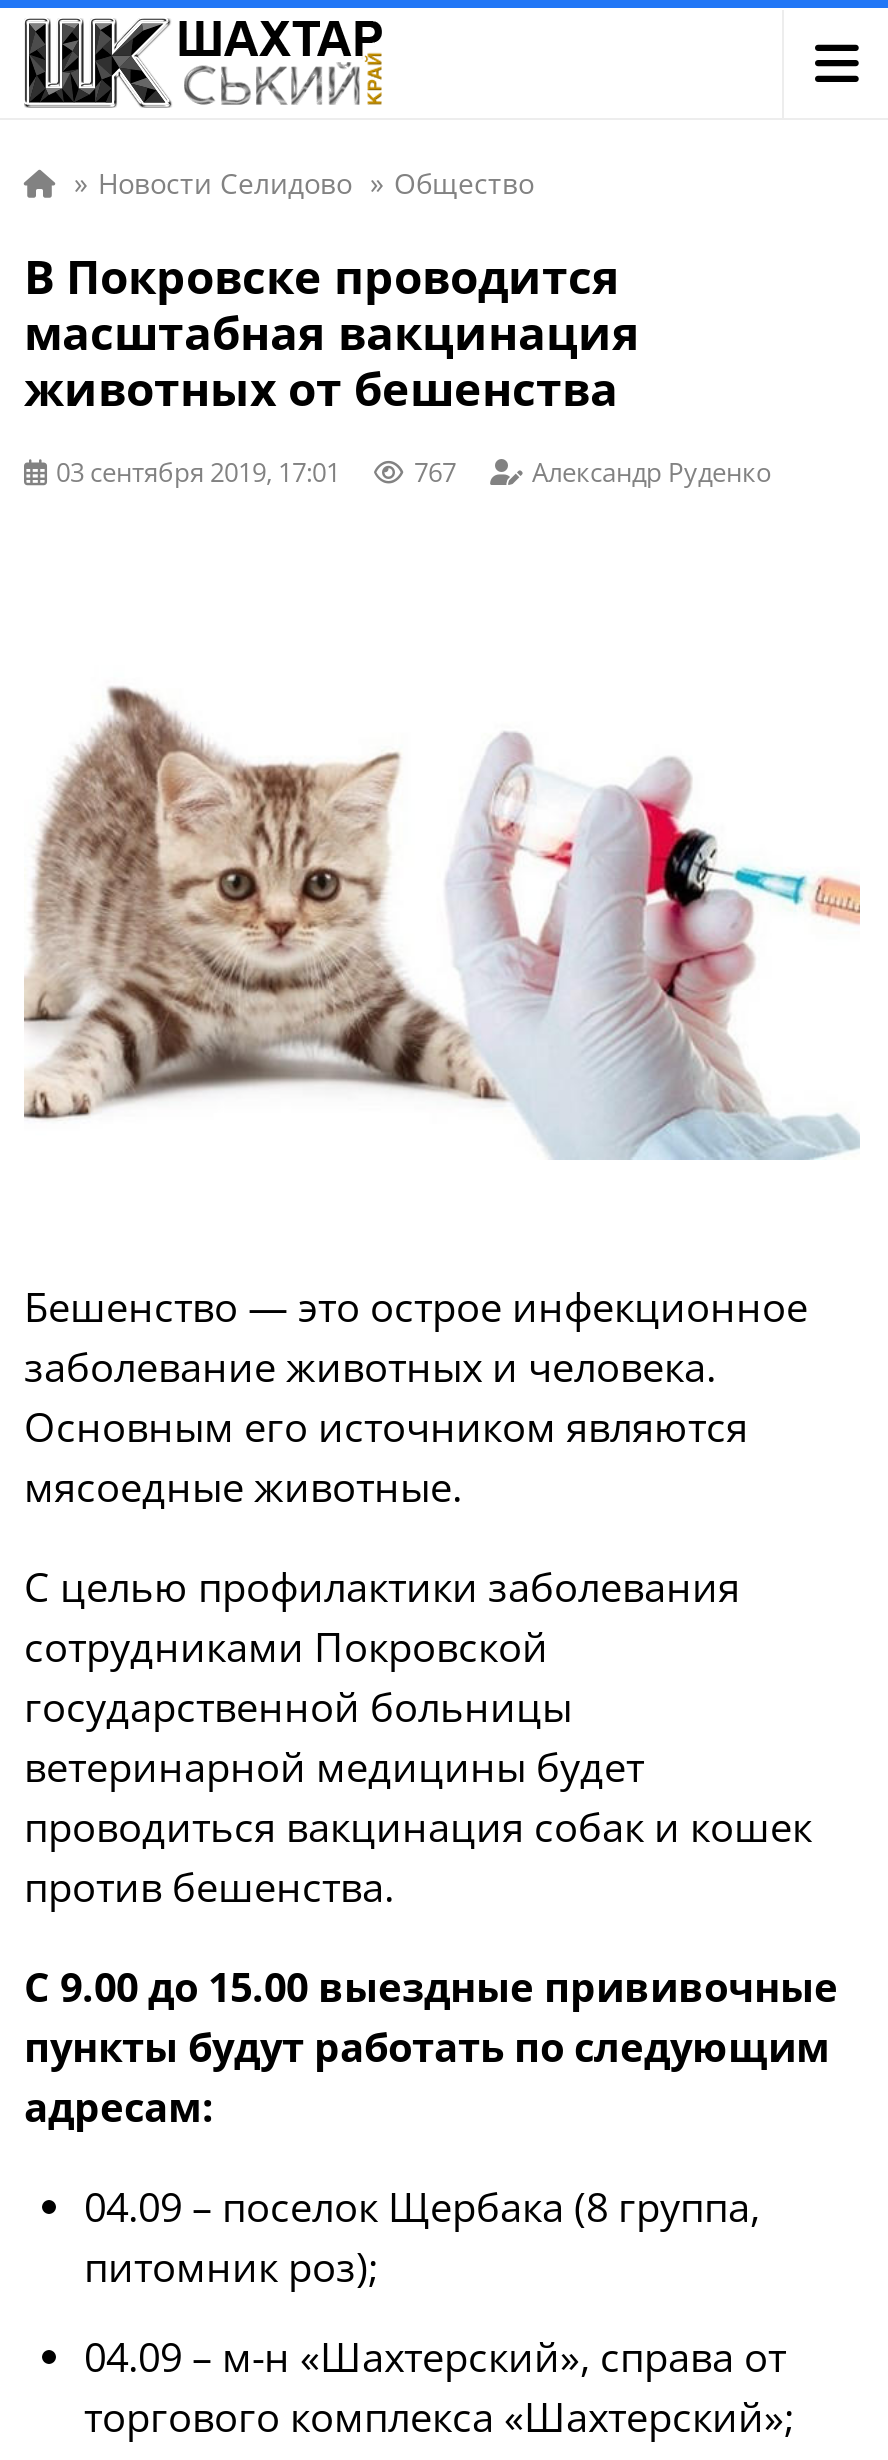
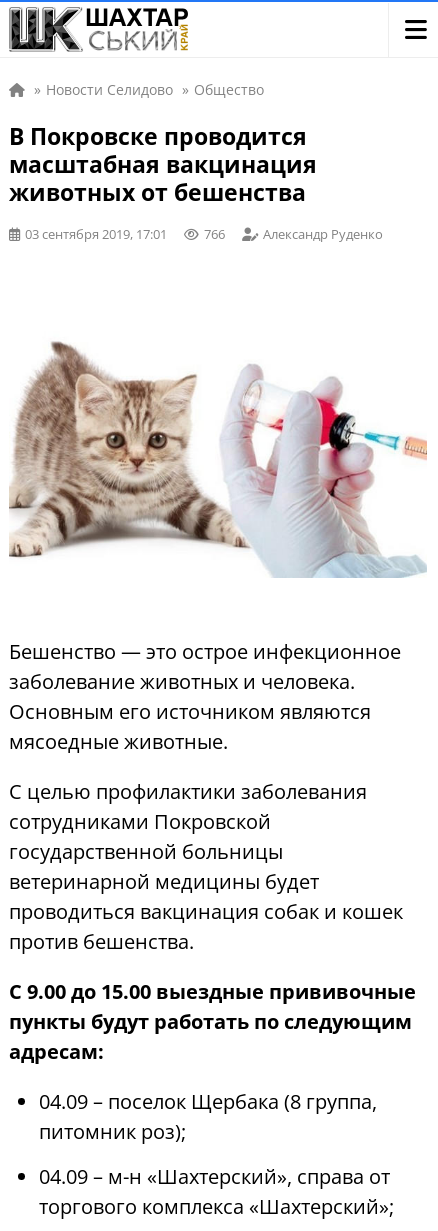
[414,454,456,490] 767 -> [204,225,225,243] 766

